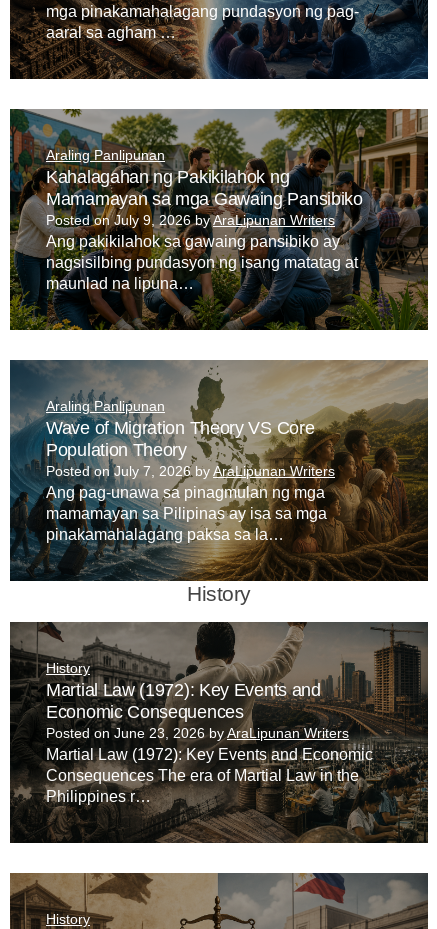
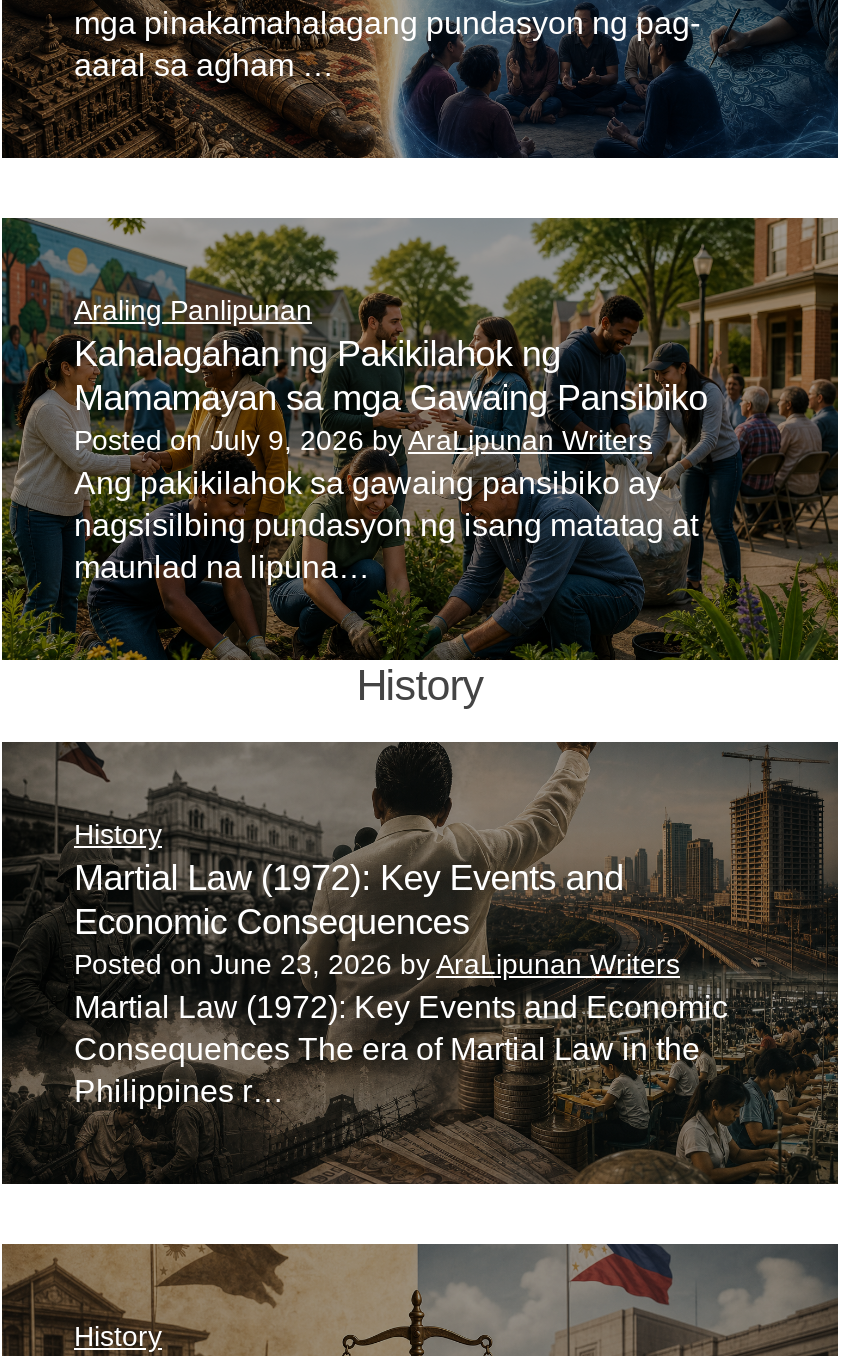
[10,359,428,582] [image] | Araling Panlipunan | Wave of Migration Theory VS Core | Population Theory | Posted on July 7, 2026 by AraLipunan Writers | Ang pag-unawa sa pinagmulan ng mga | mamamayan sa Pilipinas ay isa sa mga | pinakamahalagang paksa sa la… -> none

